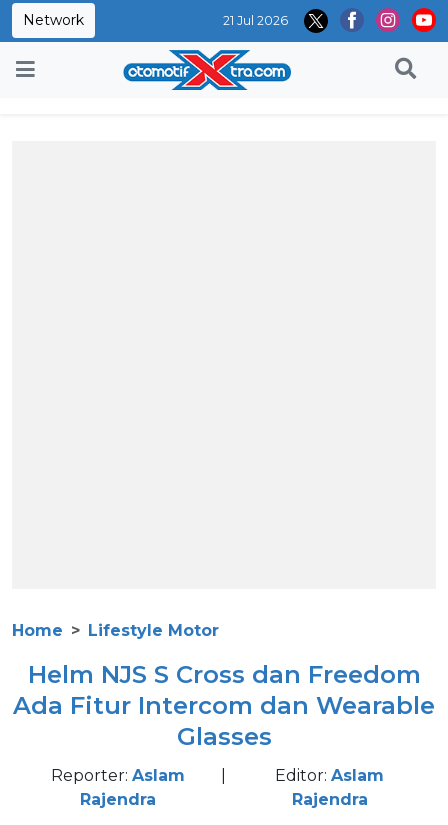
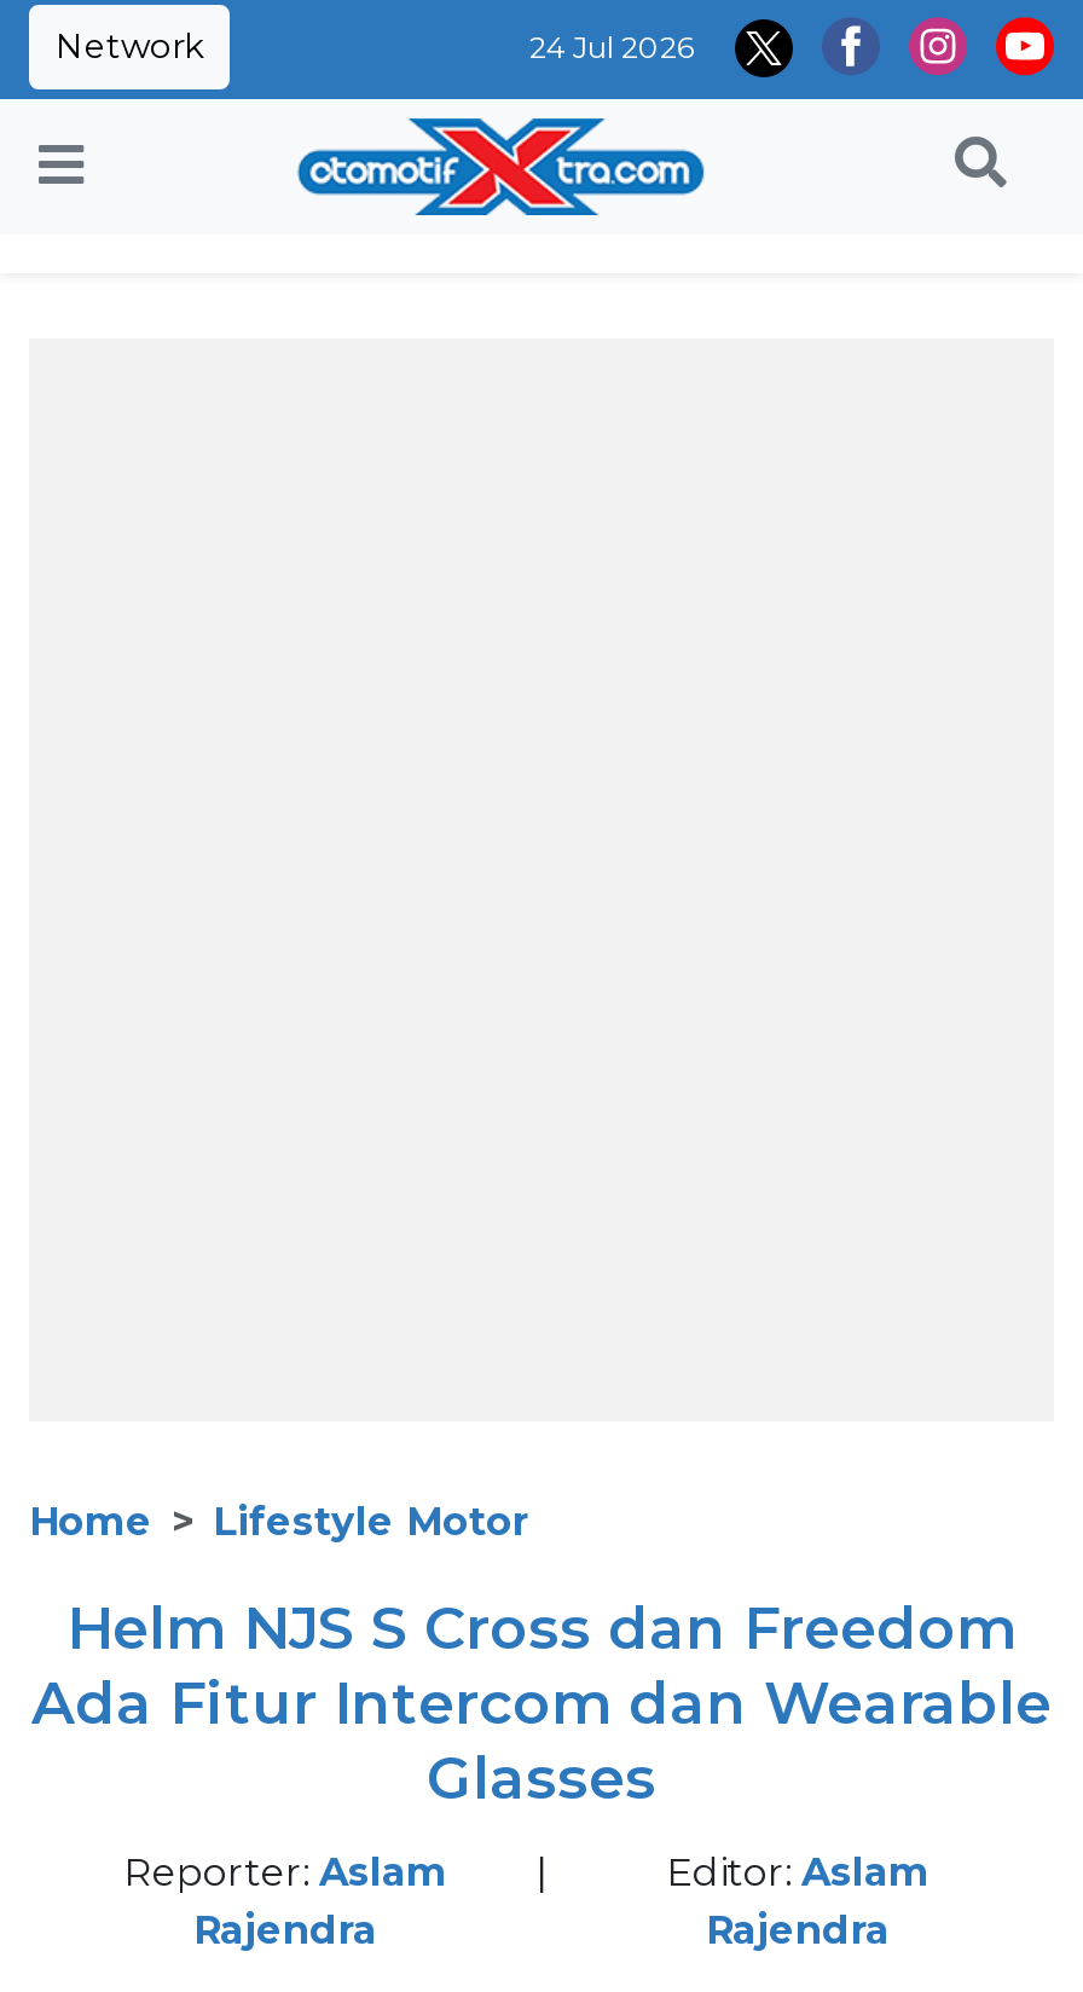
[223,13,288,28] 21 Jul 2026 -> [529,29,696,65] 24 Jul 2026

